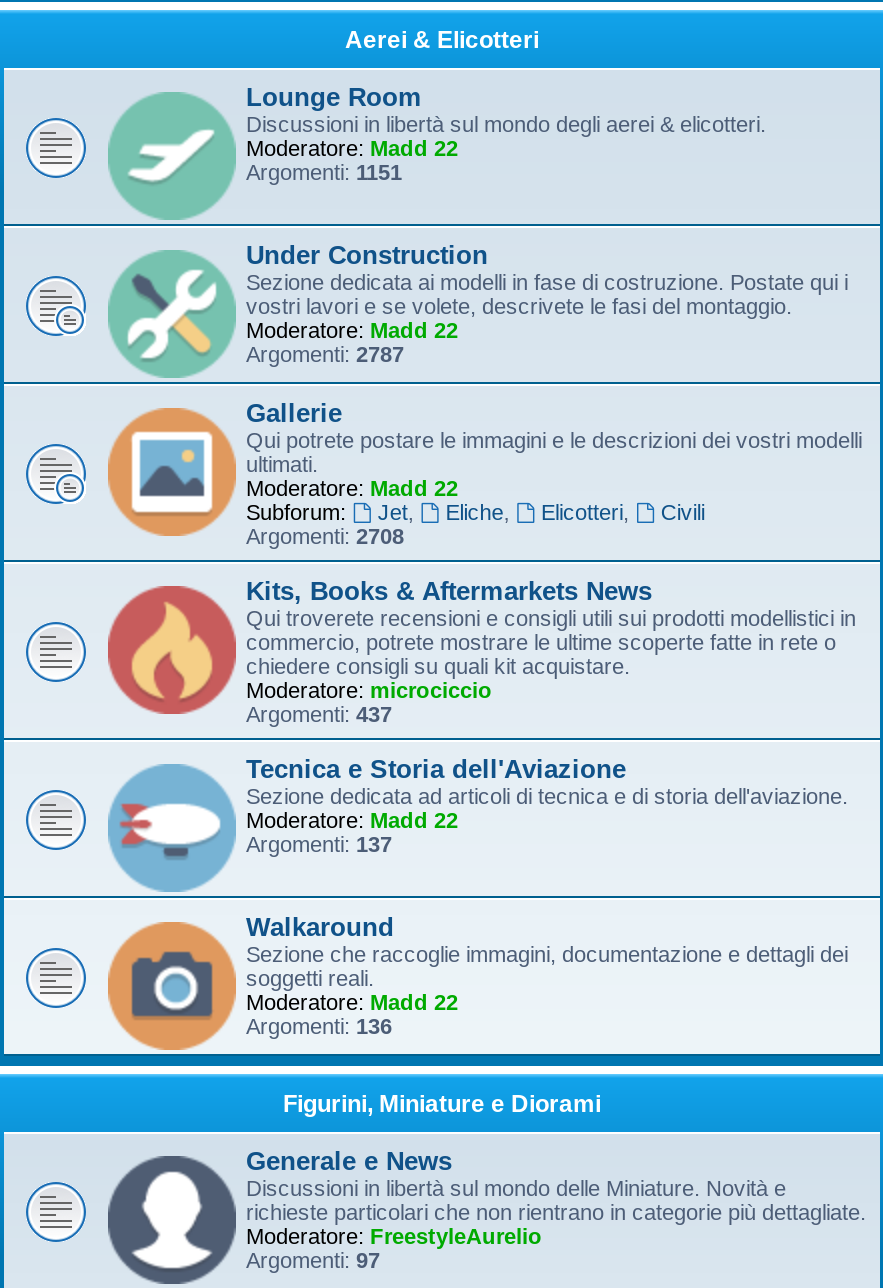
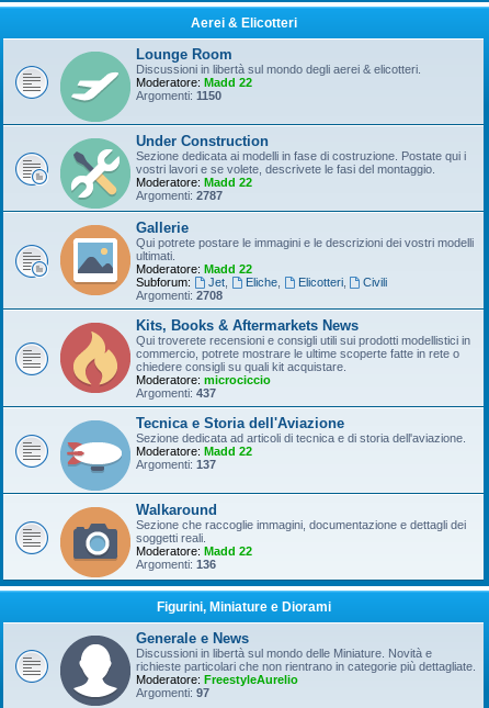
[246,160,402,184] Argomenti: 1151 -> [136,89,221,102] Argomenti: 1150

